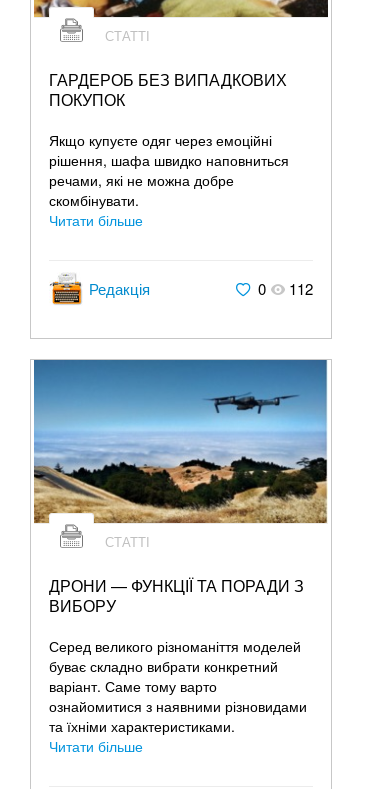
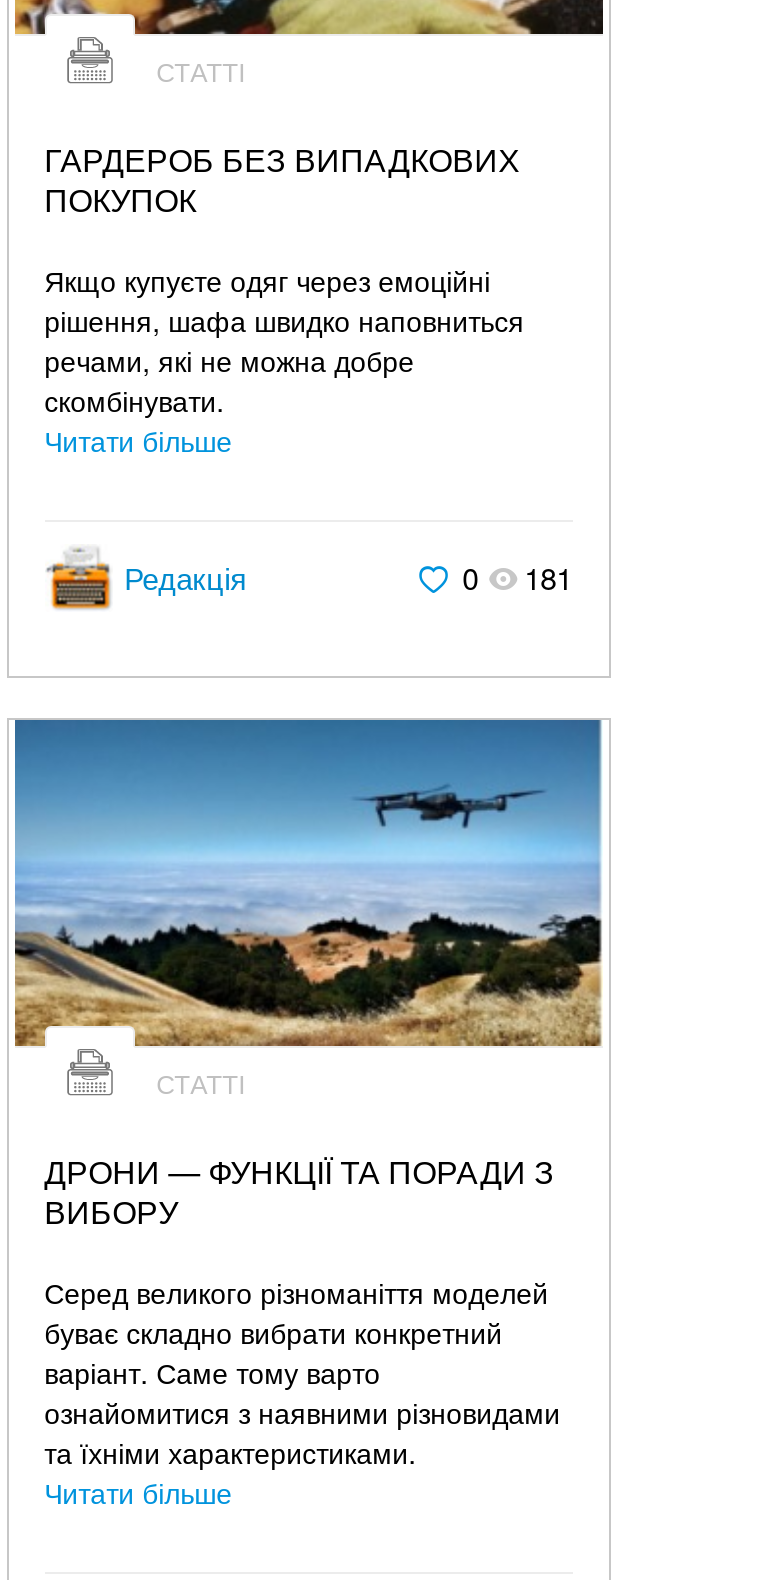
[258,278,313,299] 0 112 -> [462,556,572,598] 0 181

